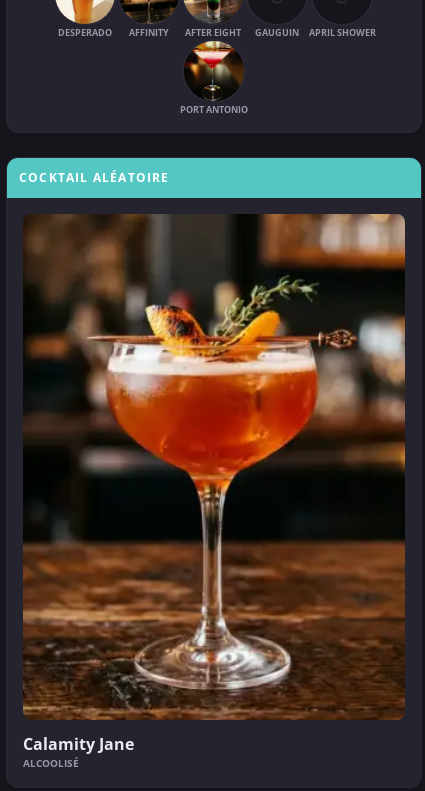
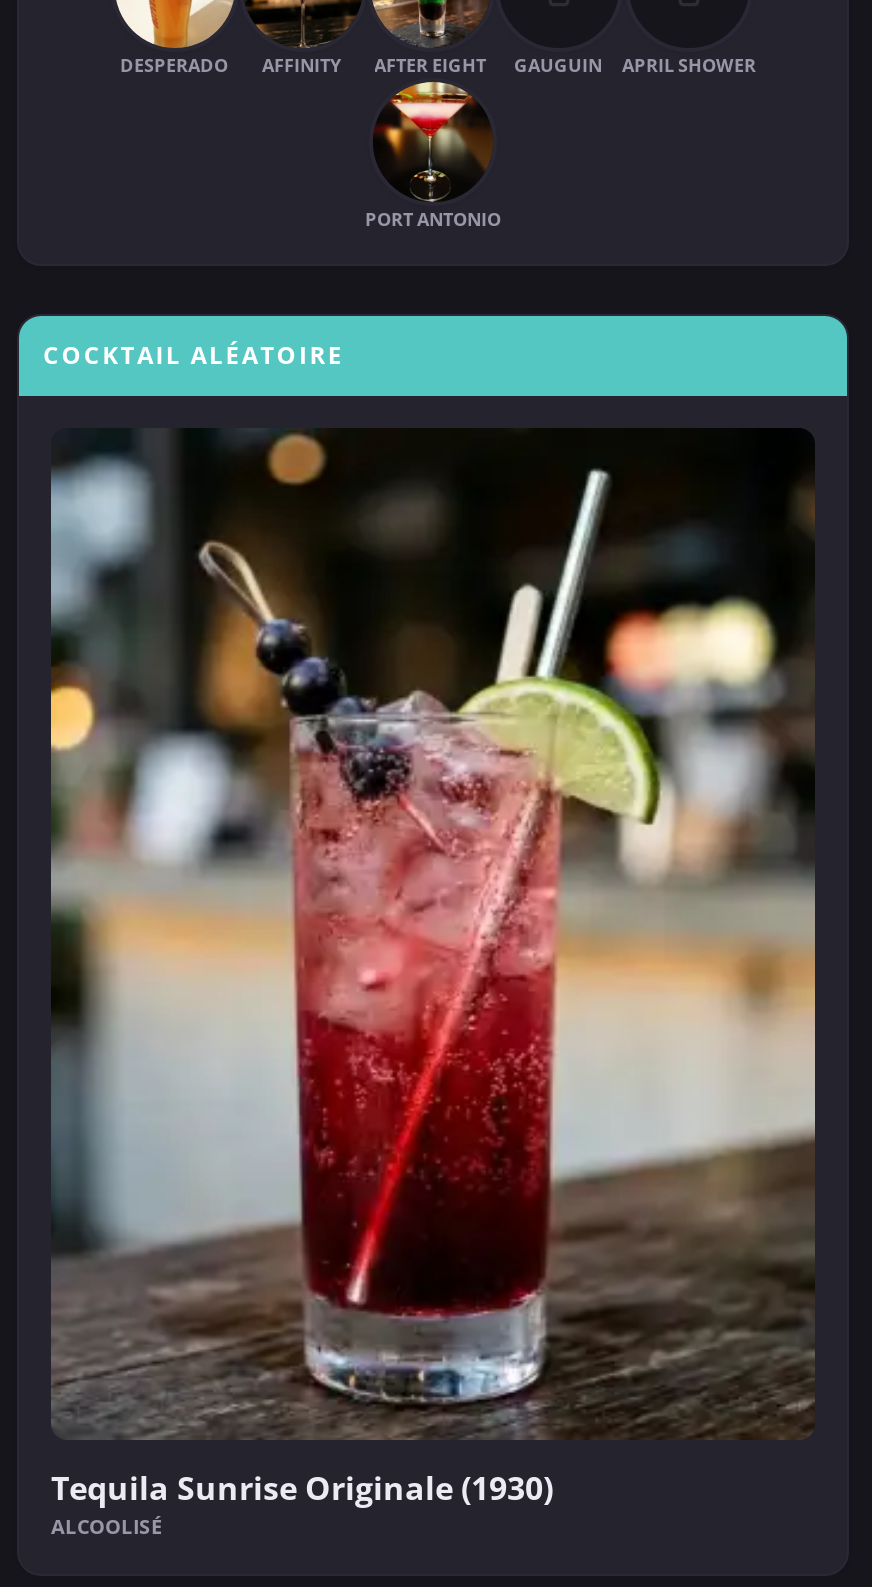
[22,213,406,755] [image] | Calamity Jane -> [49,428,817,1510] [image] | Tequila Sunrise Originale (1930)

